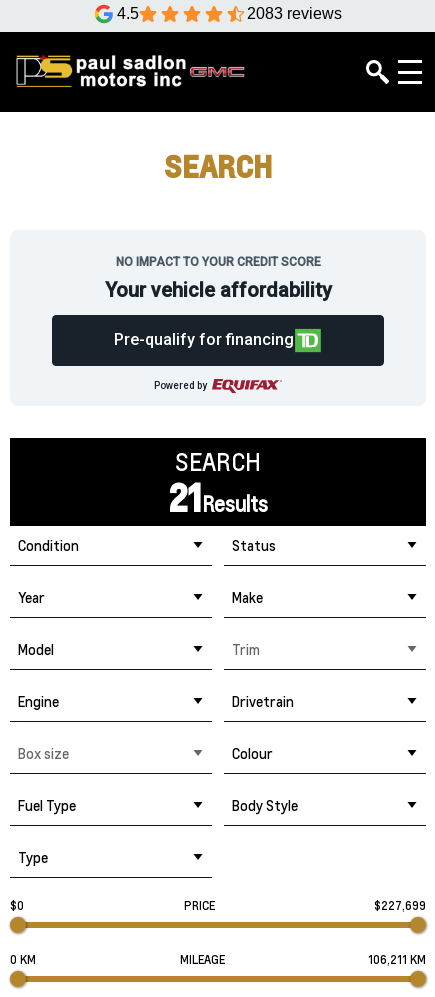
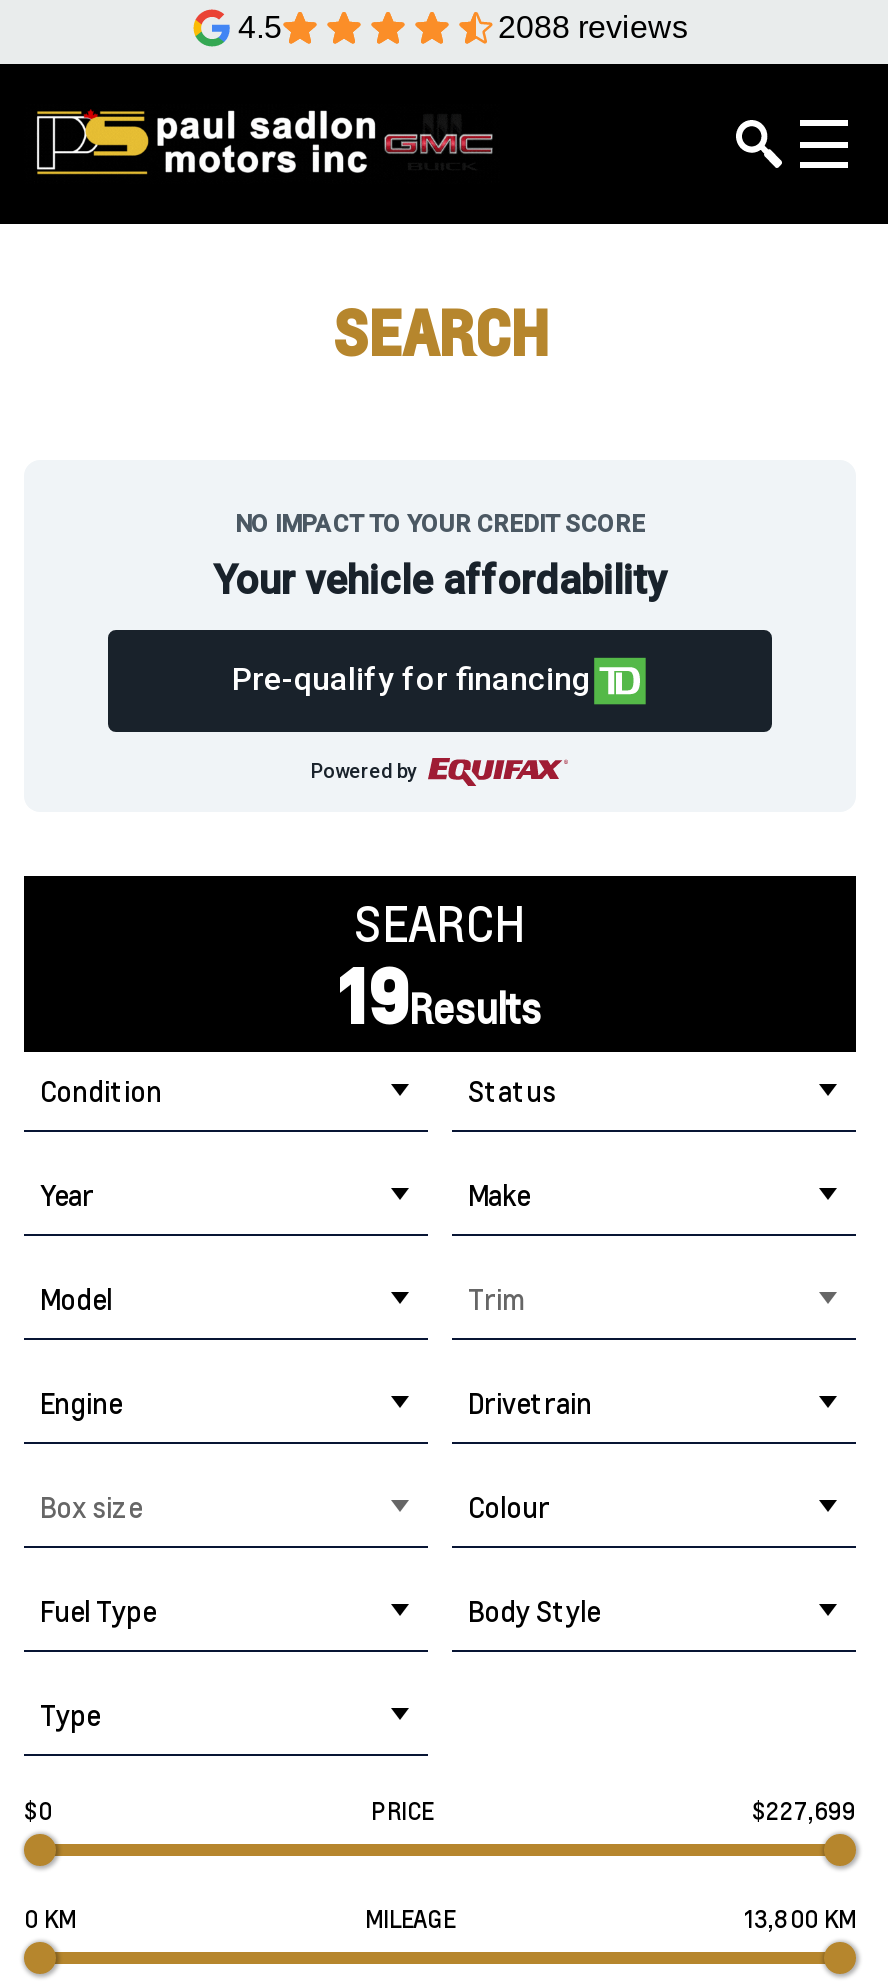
[247,5,342,22] 2083 reviews -> [498,10,688,44] 2088 reviews
[168,475,268,521] 21Results -> [339,950,541,1042] 19Results
[368,952,426,967] 106,211 KM -> [744,1904,856,1934] 13,800 KM

